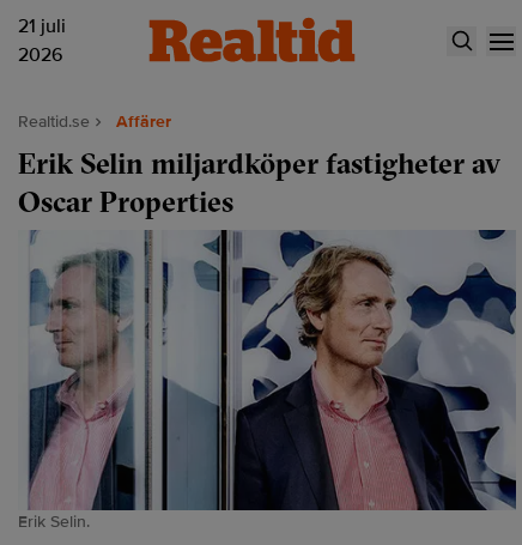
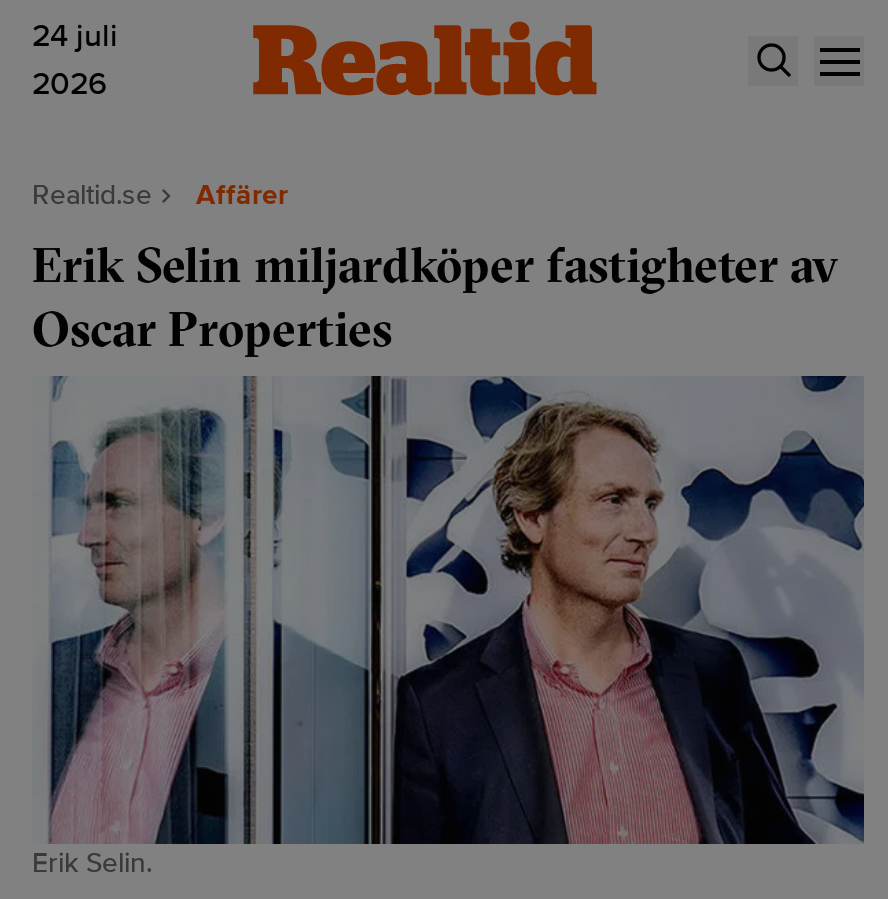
[18,14,66,38] 21 juli -> [32,16,118,56] 24 juli

